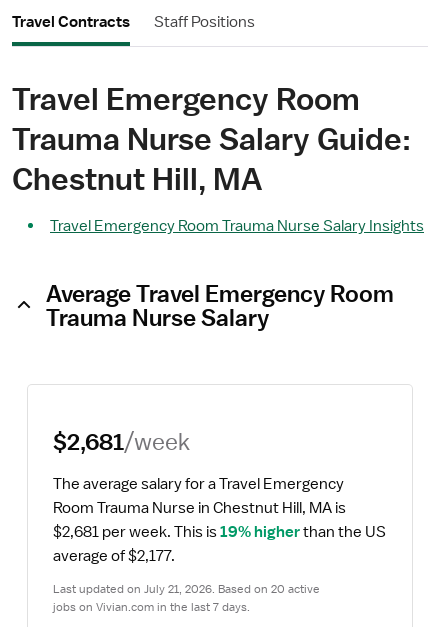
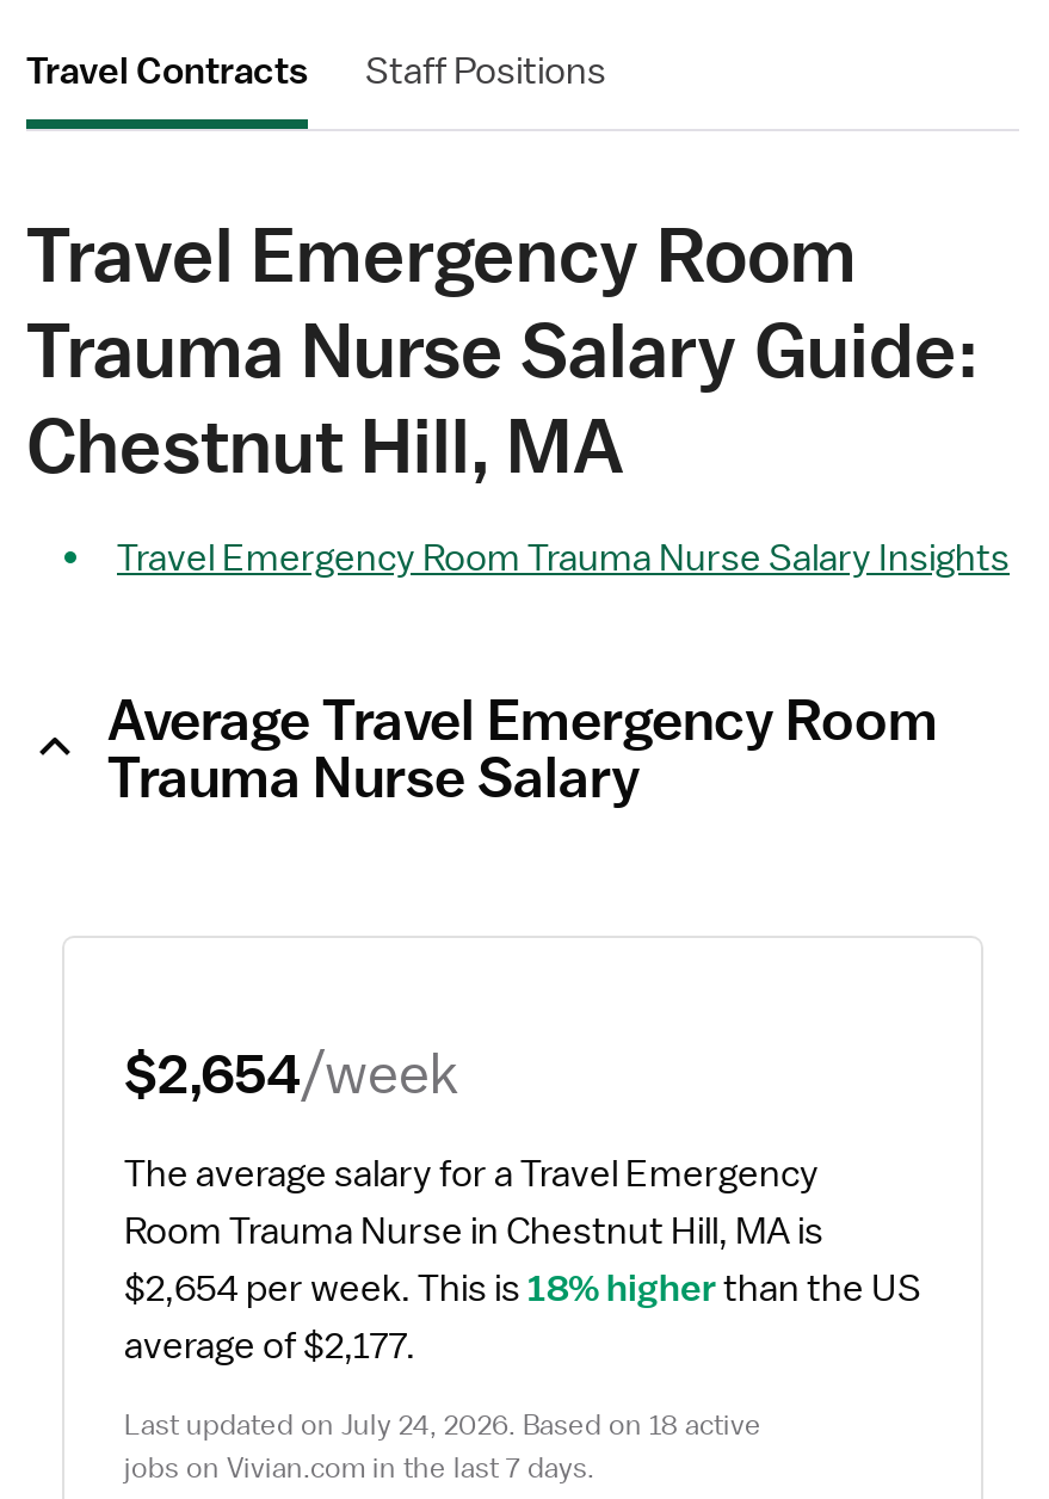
[53,427,190,455] $2,681/week -> [124,1038,458,1105] $2,654/week
[53,522,386,542] $2,681 per week. This is 19% higher than the US -> [124,1265,921,1313] $2,654 per week. This is 18% higher than the US
[53,581,320,597] Last updated on July 21, 2026. Based on 20 active -> [124,1406,761,1444] Last updated on July 24, 2026. Based on 18 active

